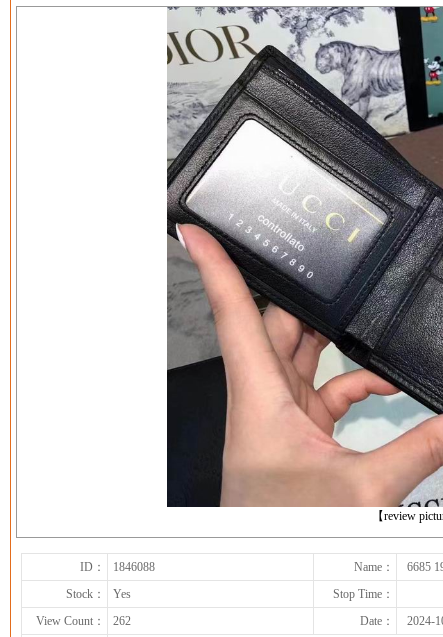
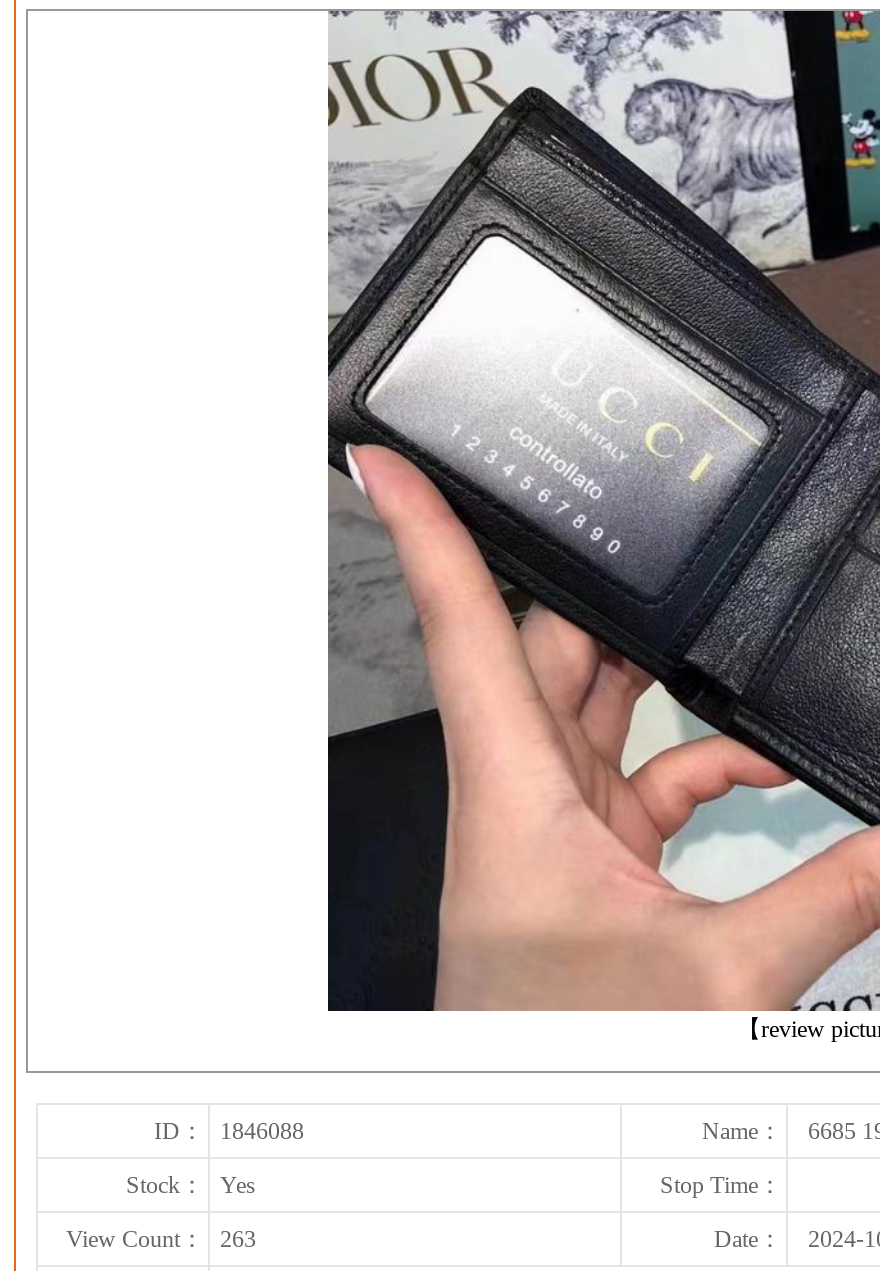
[36,614,131,628] View Count： 262 -> [66,1225,256,1253] View Count： 263

